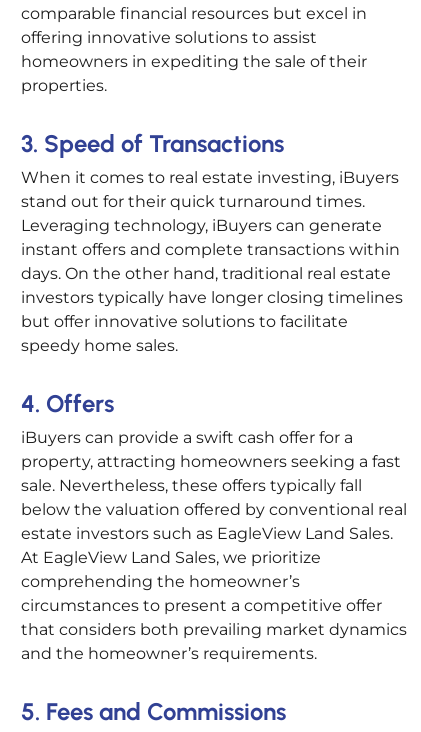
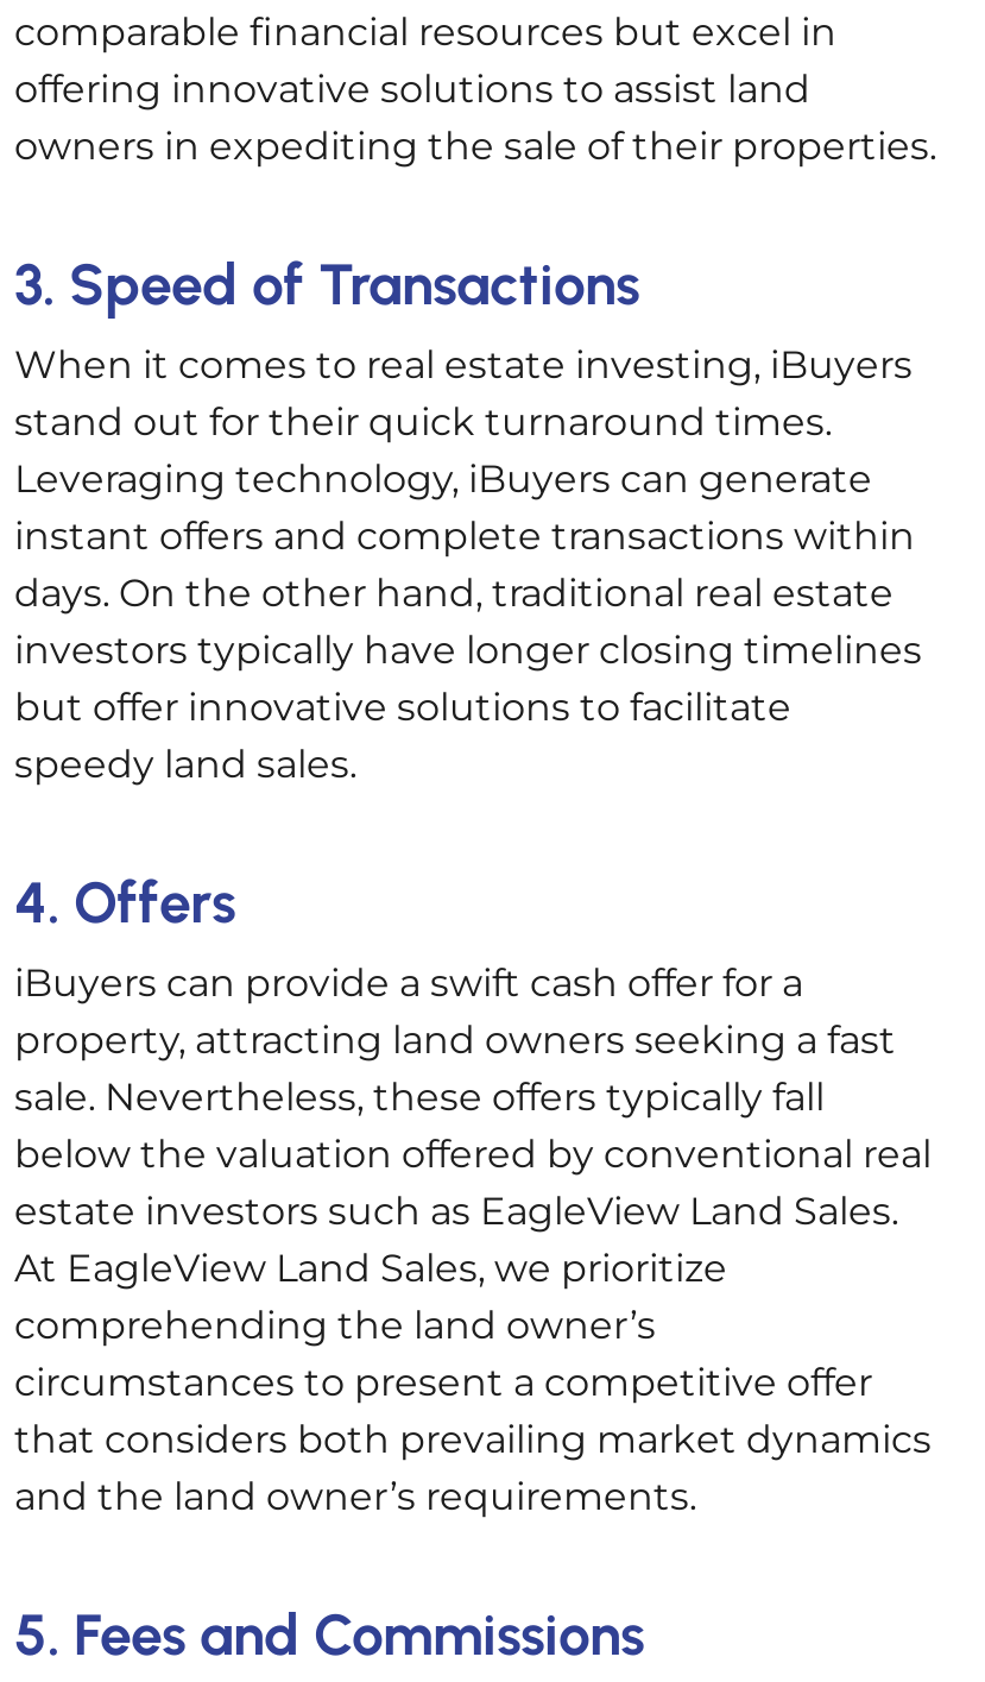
[21,28,367,95] offering innovative solutions to assist | homeowners in expediting the sale of their | properties. -> [14,67,936,169] offering innovative solutions to assist land | owners in expediting the sale of their properties.
[21,336,178,355] speedy home sales. -> [14,742,356,787] speedy land sales.
[21,452,401,471] property, attracting homeowners seeking a fast -> [14,1018,896,1063] property, attracting land owners seeking a fast
[21,572,300,591] comprehending the homeowner’s -> [14,1303,656,1348] comprehending the land owner’s
[21,644,317,663] and the homeowner’s requirements. -> [14,1474,696,1519] and the land owner’s requirements.

